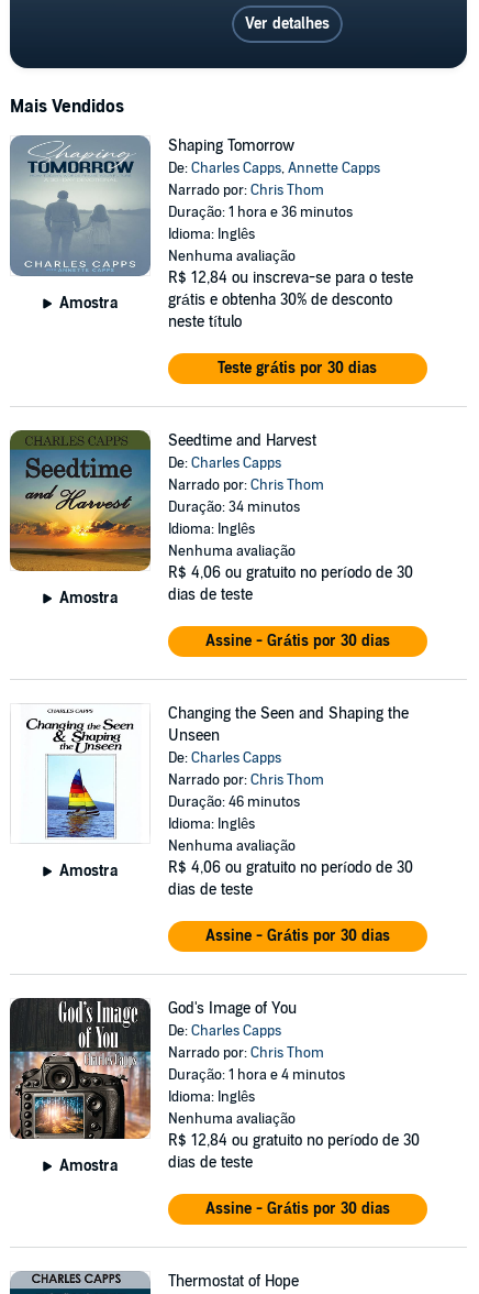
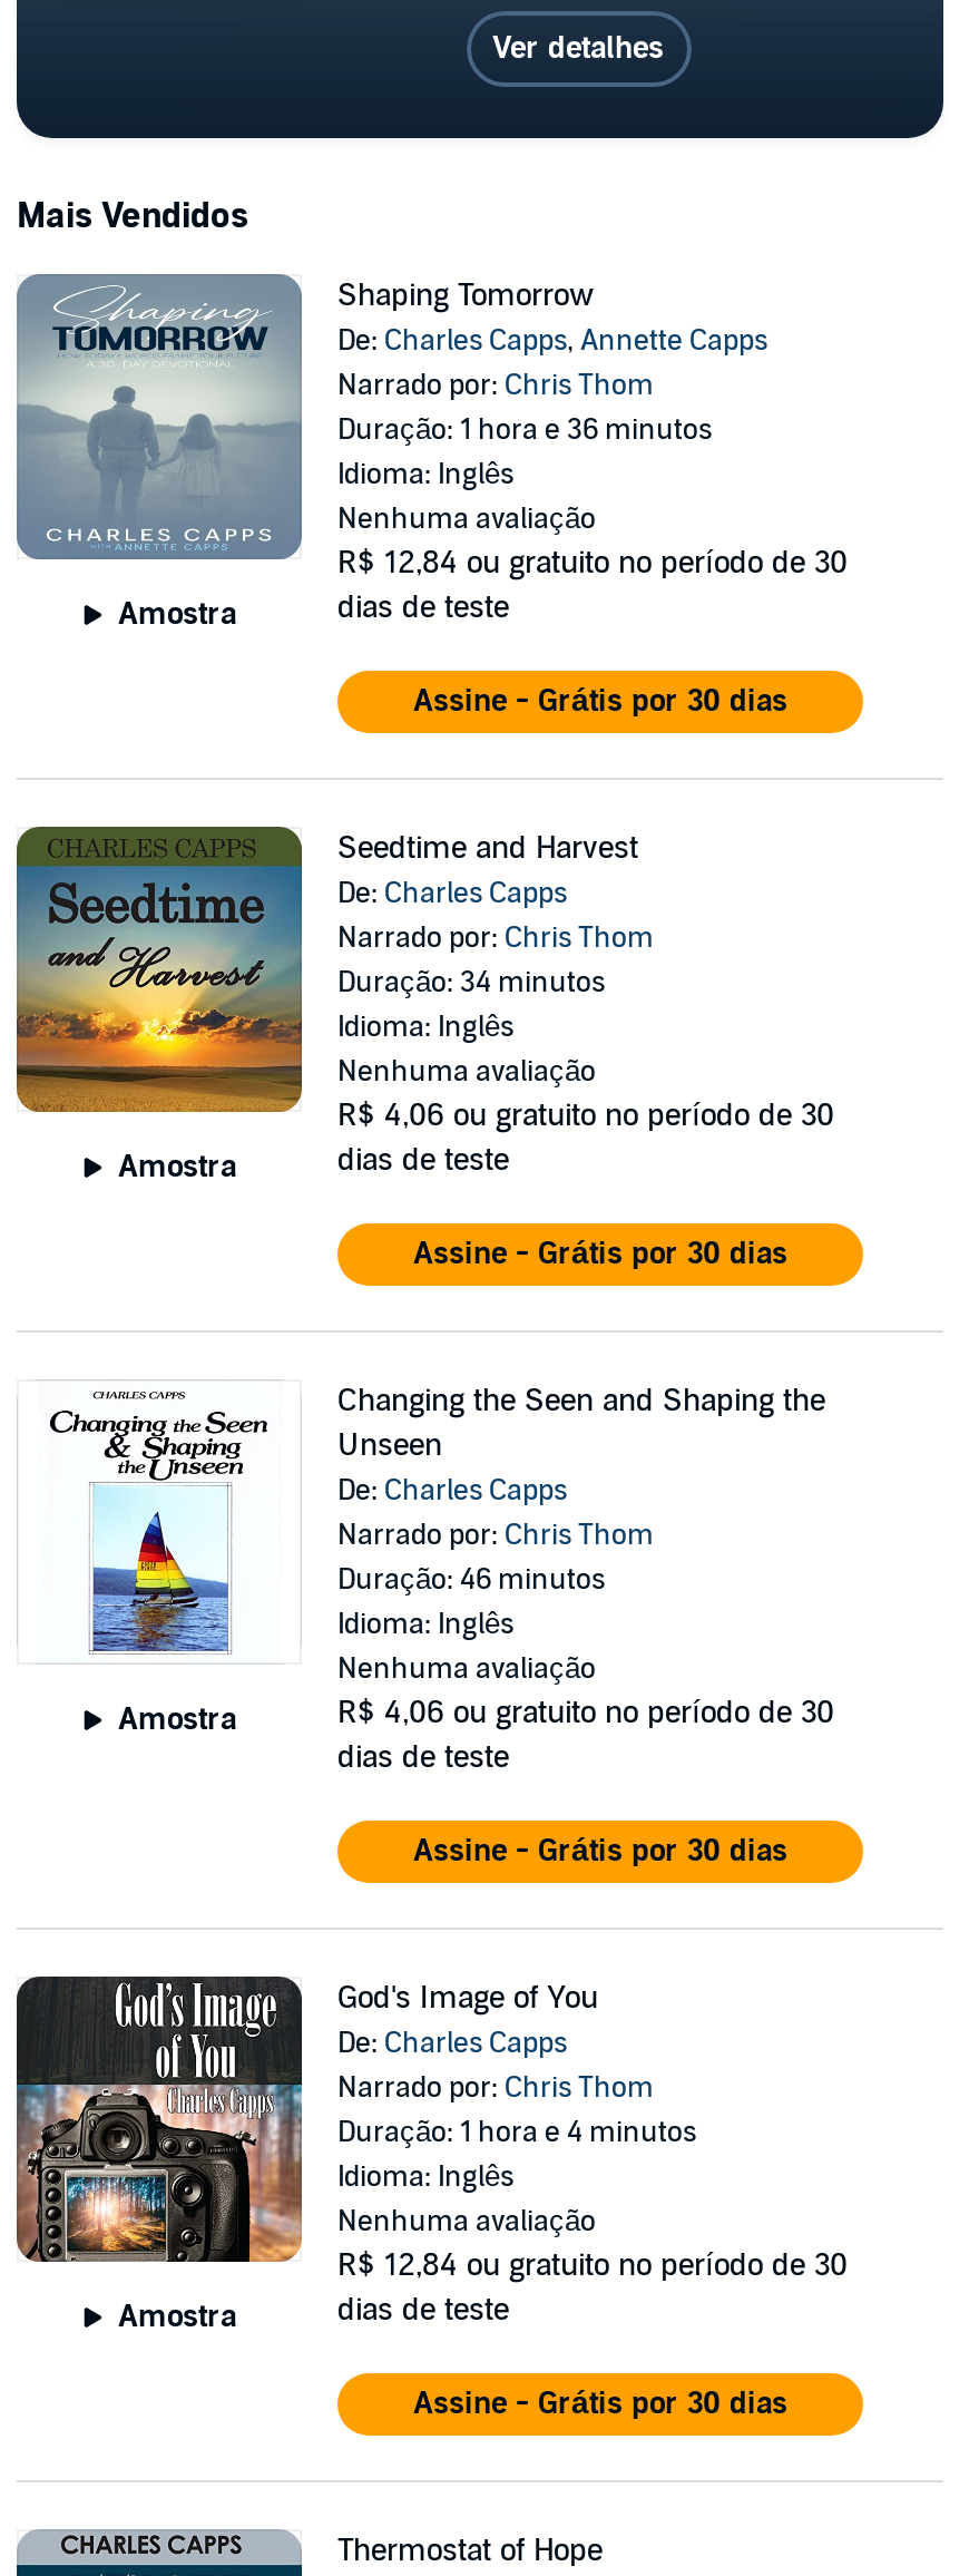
[168,268,413,331] R$ 12,84 ou inscreva-se para o teste | grátis e obtenha 30% de desconto | neste título -> [337,544,848,626] R$ 12,84 ou gratuito no período de 30 | dias de teste
[218,359,377,377] Teste grátis por 30 dias -> [413,682,787,720] Assine - Grátis por 30 dias

